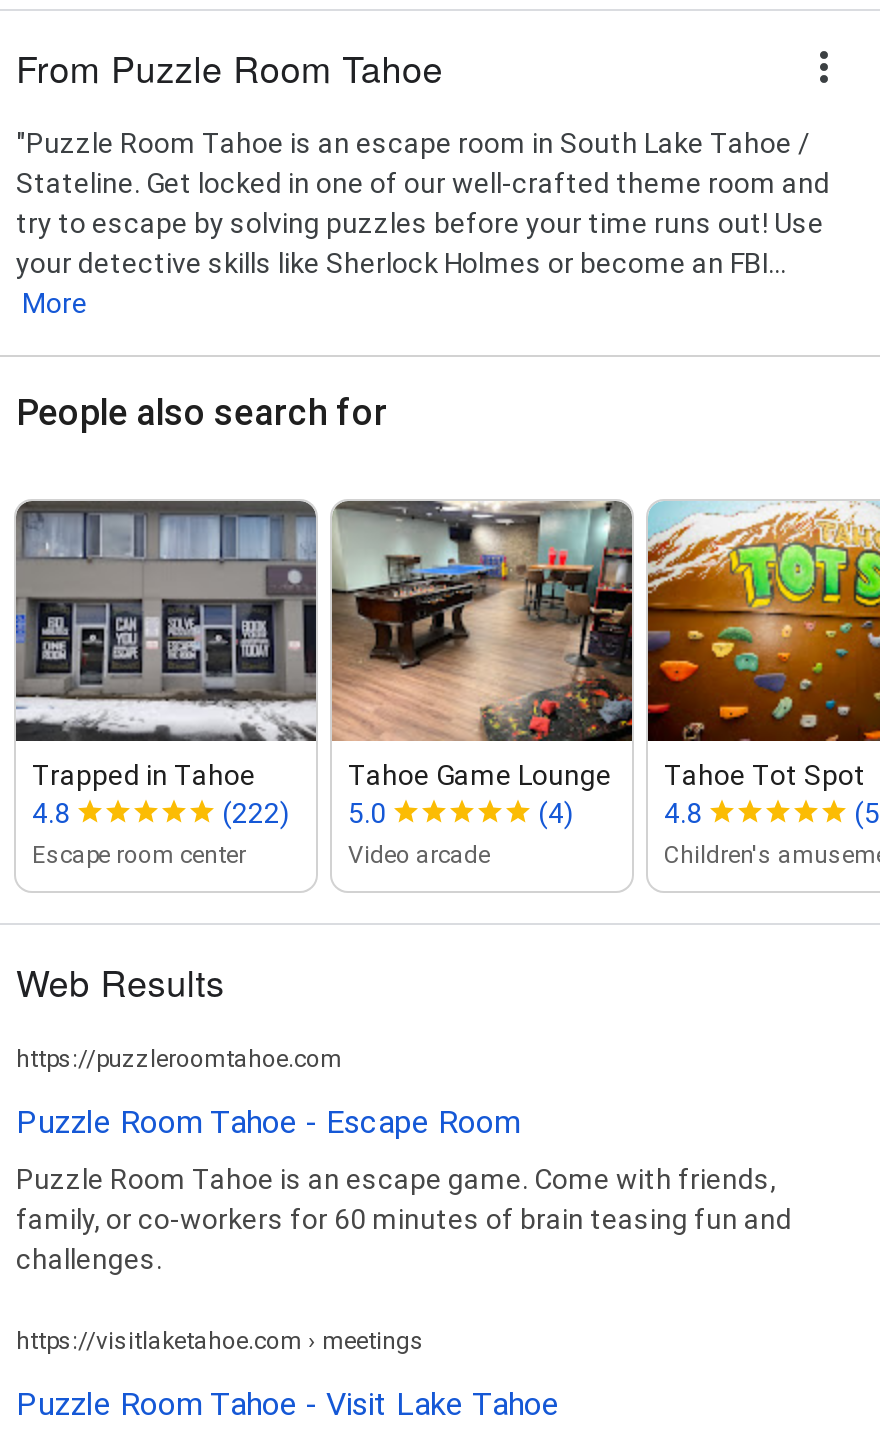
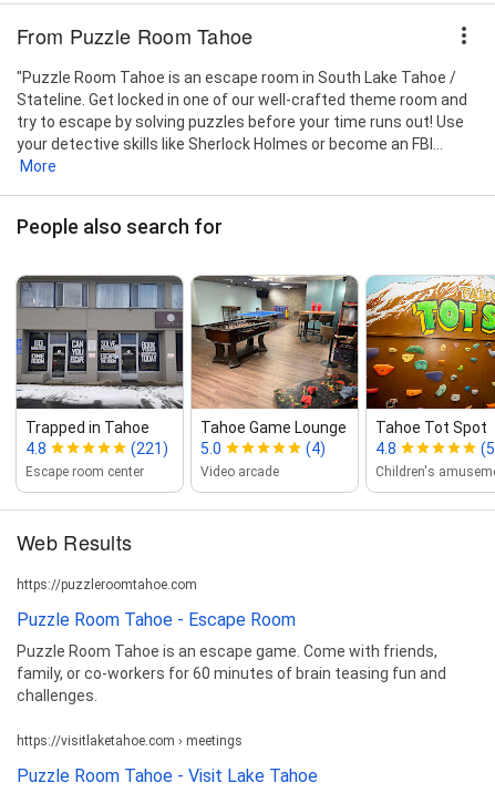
[222,796,386,828] (222) 5.0 -> [131,439,221,457] (221) 5.0

